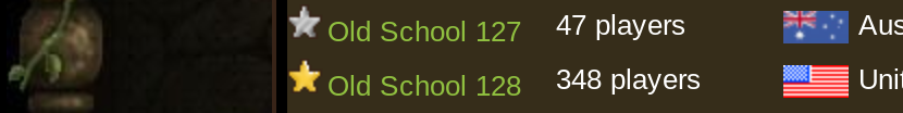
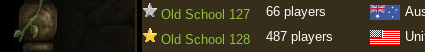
[327,9,686,48] Old School 127 47 players -> [160,4,325,22] Old School 127 66 players
[327,63,702,102] Old School 128 348 players -> [160,29,332,47] Old School 128 487 players

